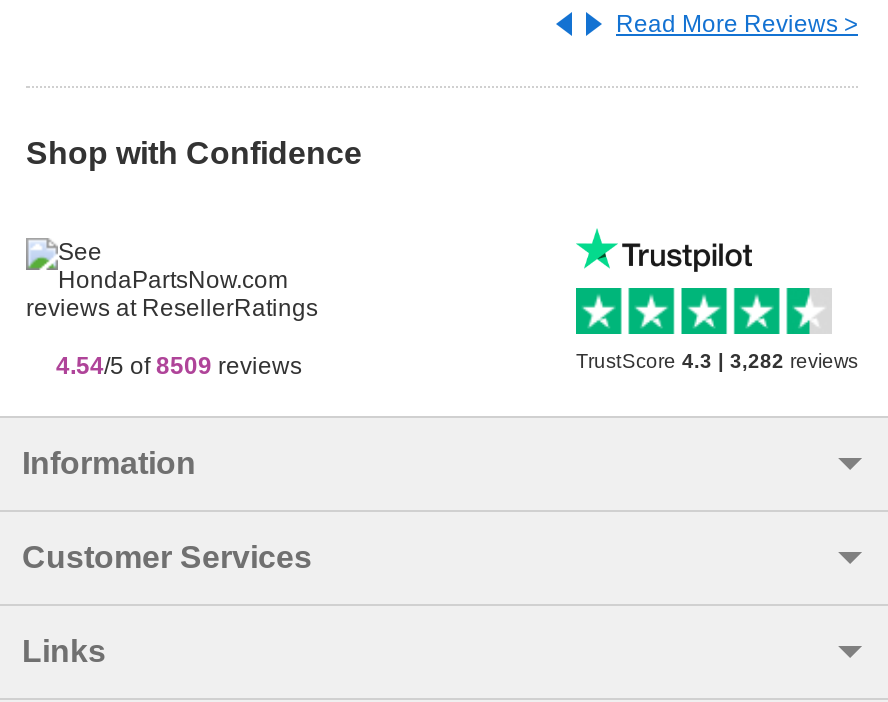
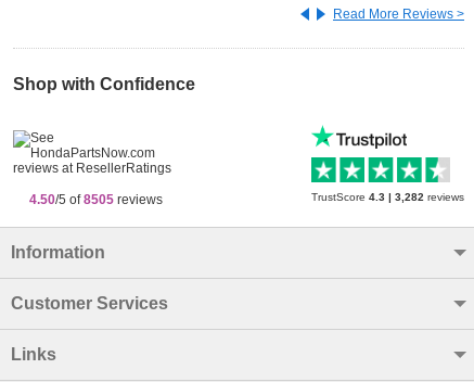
[56,352,302,380] 4.54/5 of 8509 reviews -> [29,192,163,207] 4.50/5 of 8505 reviews

